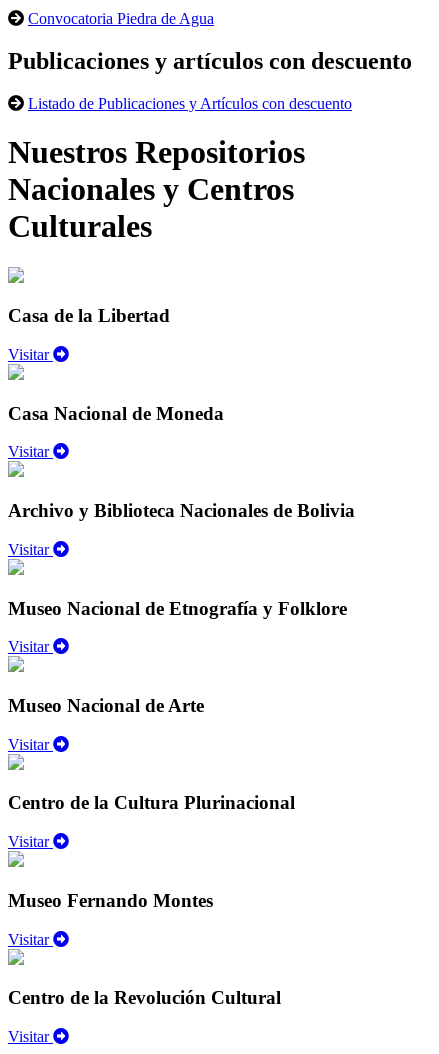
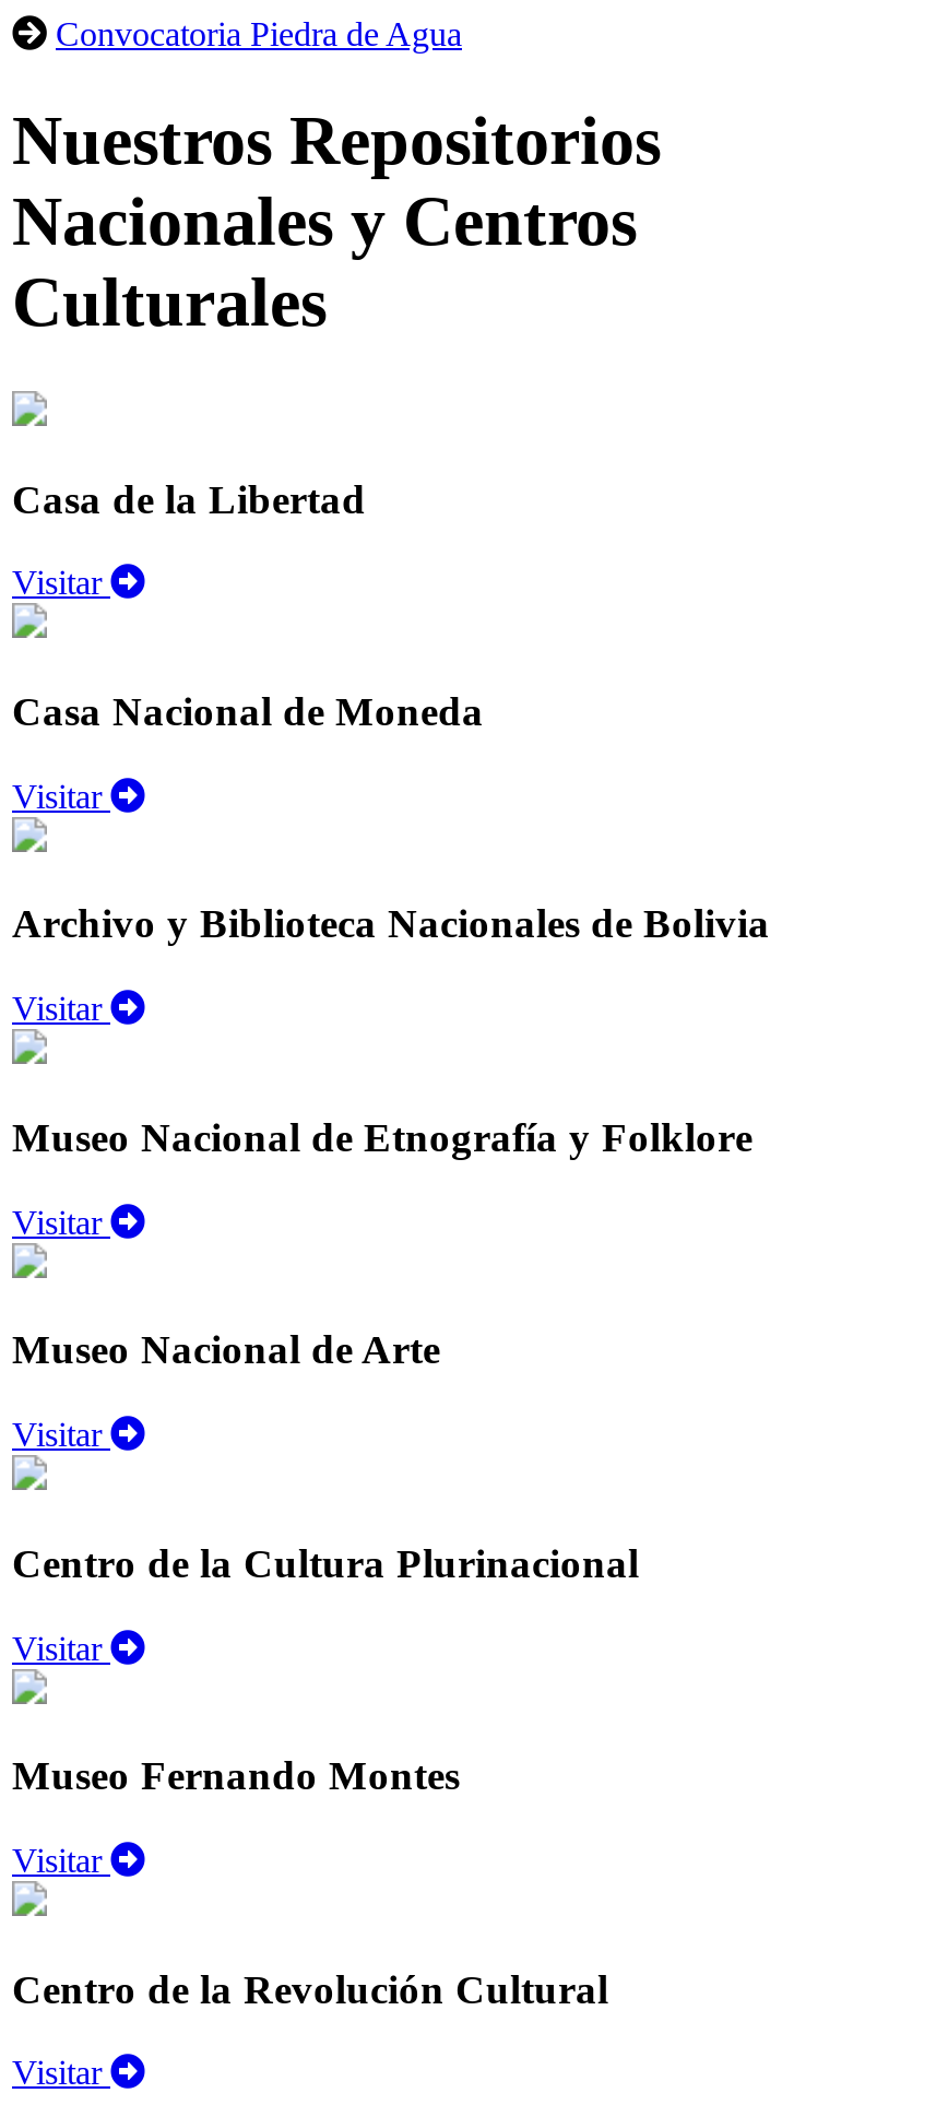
[8,48,412,112] Publicaciones y artículos con descuento | Listado de Publicaciones y Artículos con descuento -> none

